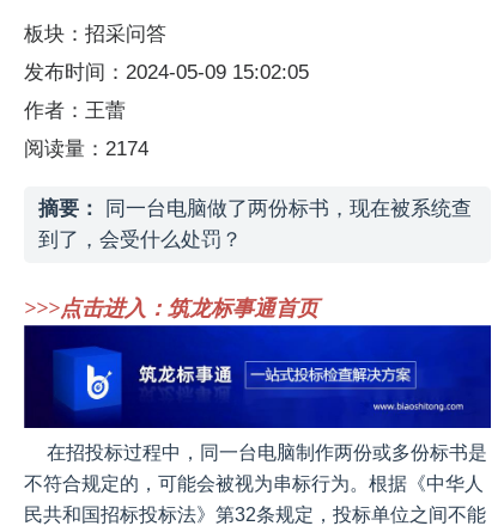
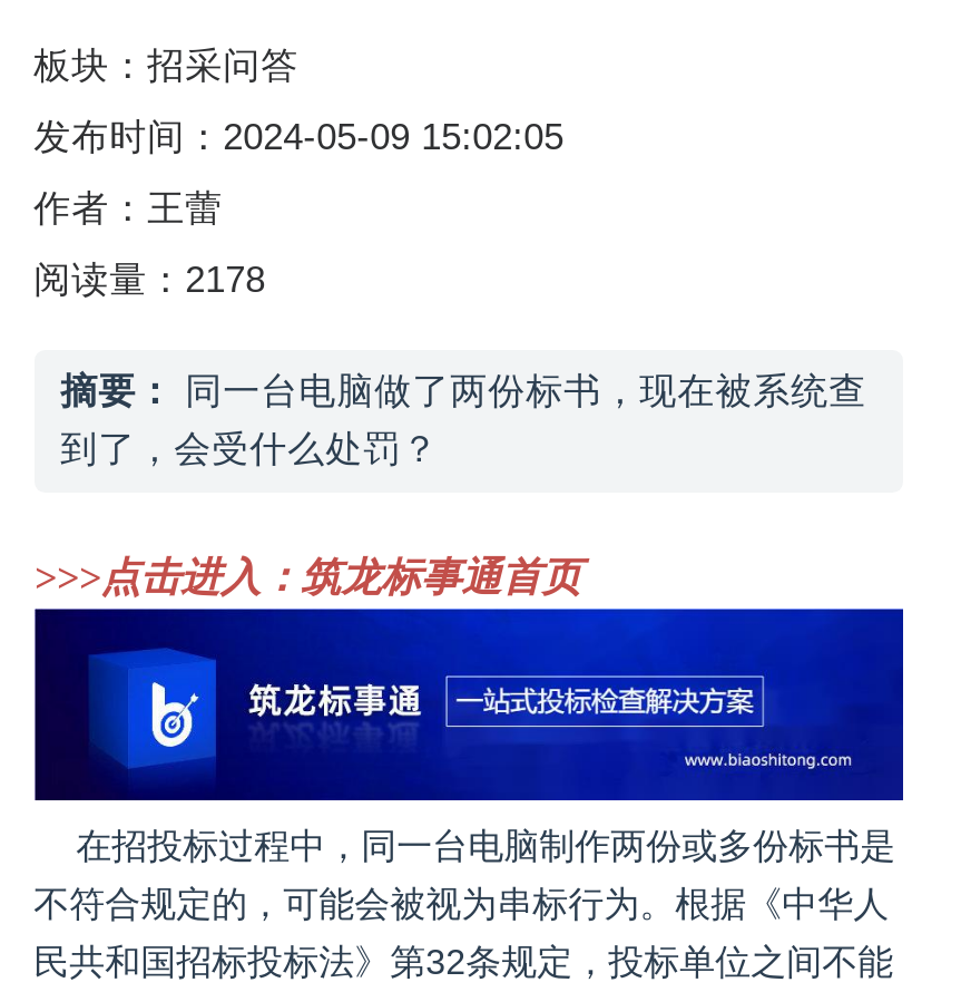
[24,137,148,160] 阅读量：2174 -> [34,258,265,301] 阅读量：2178

